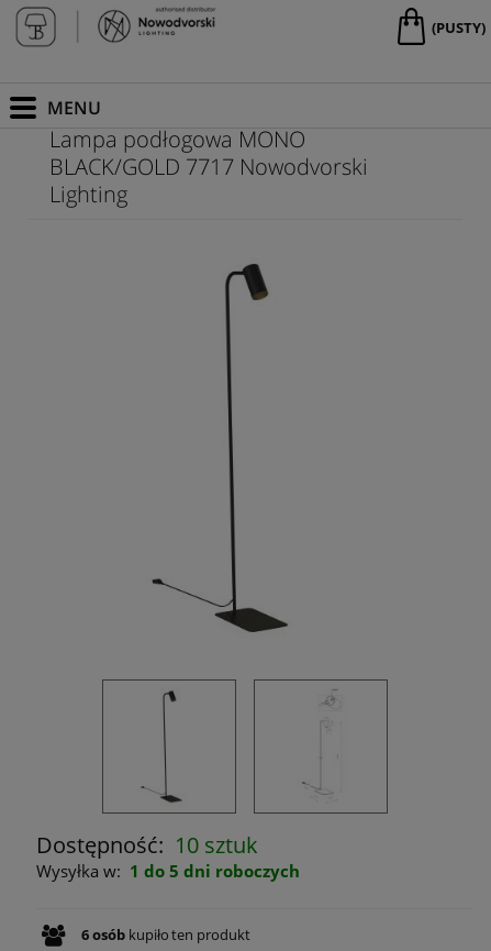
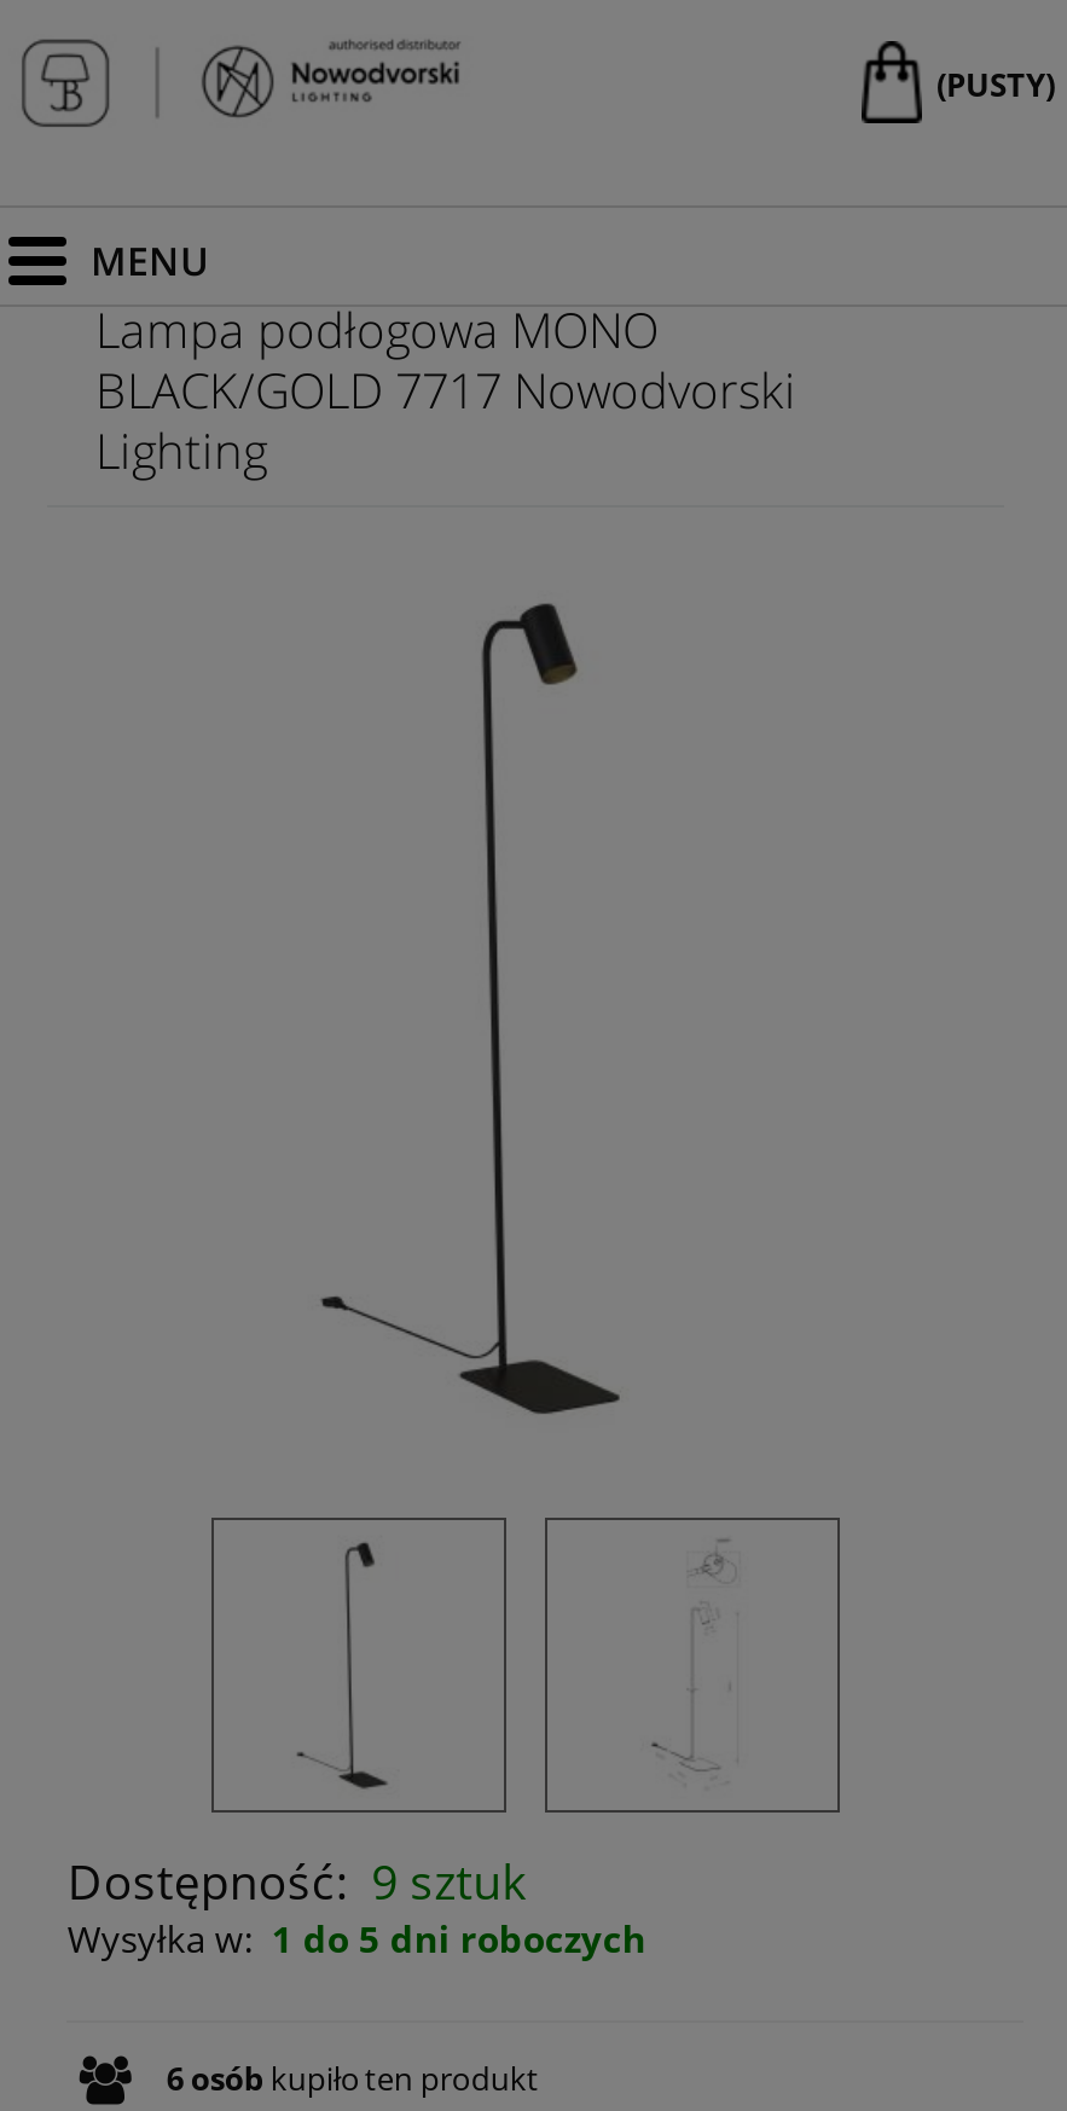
[37,830,258,860] Dostępność: 10 sztuk -> [67,1849,529,1914] Dostępność: 9 sztuk

